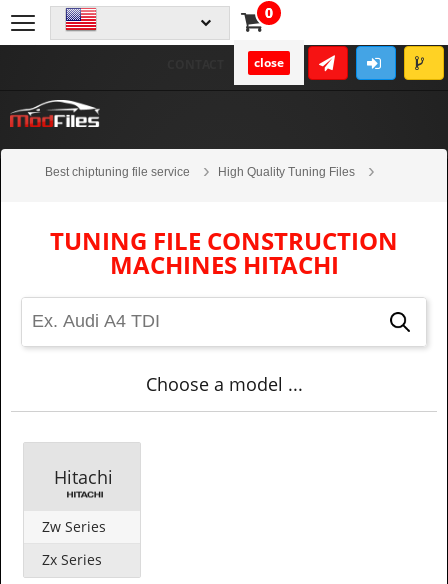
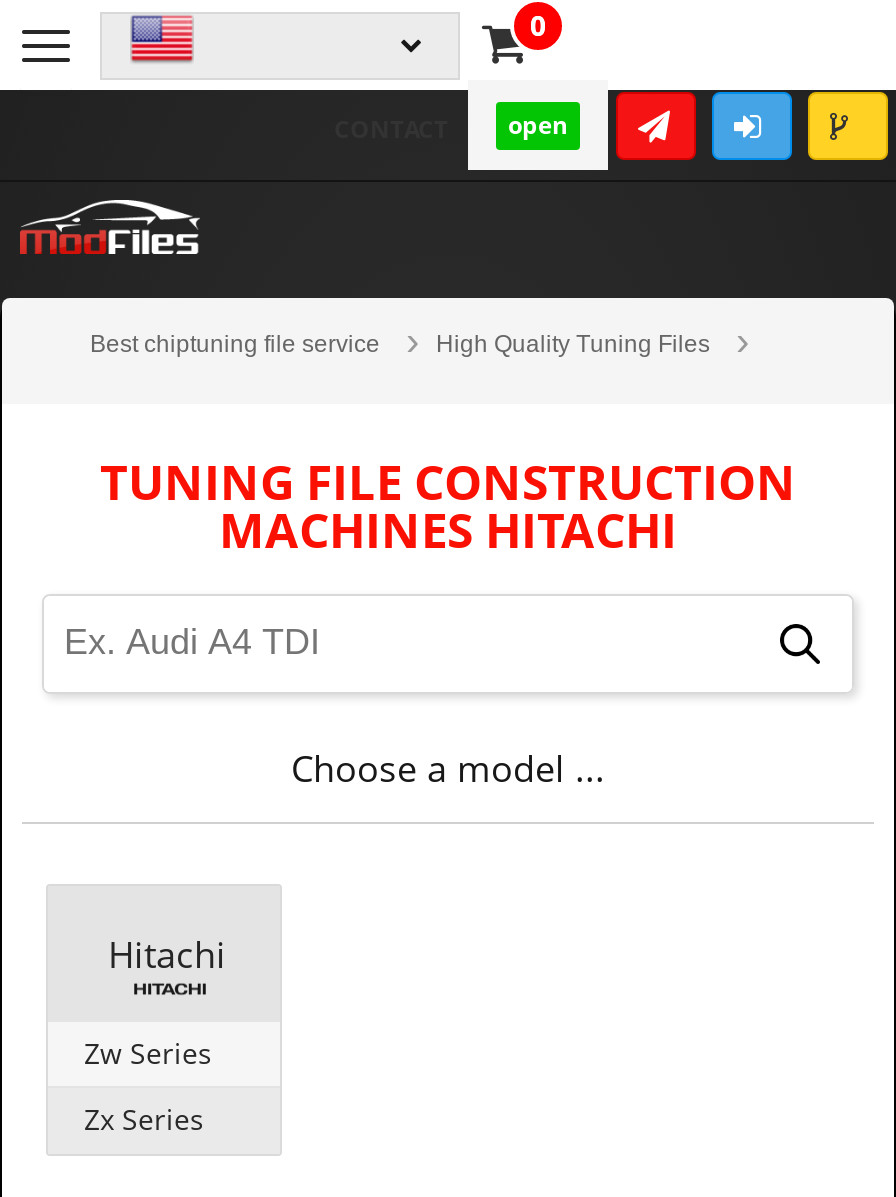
[254,54,284,71] close -> [508,108,568,142] open

